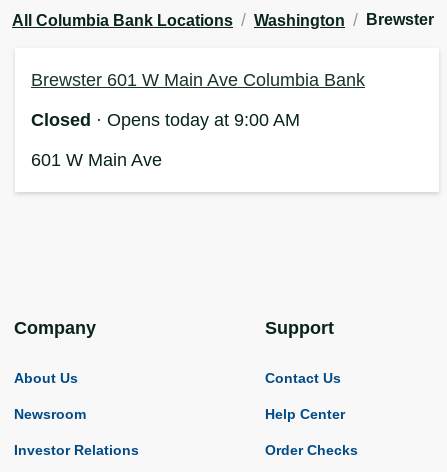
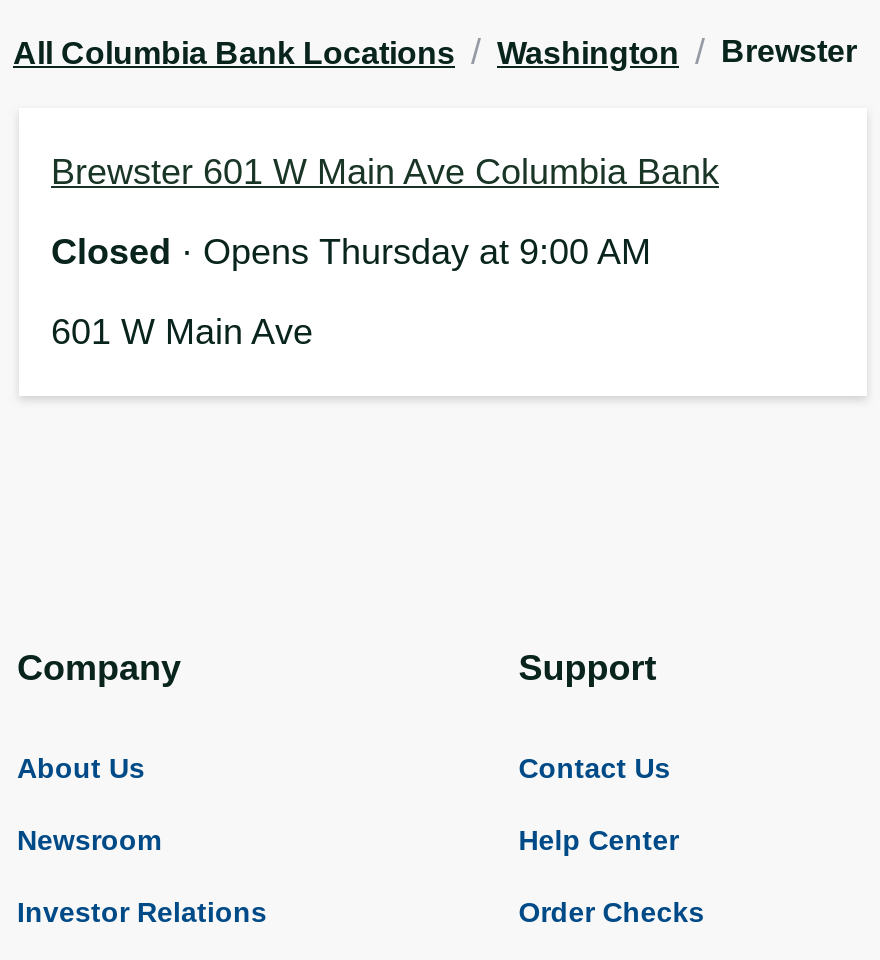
[31,110,300,130] Closed · Opens today at 9:00 AM -> [51,232,651,272] Closed · Opens Thursday at 9:00 AM

